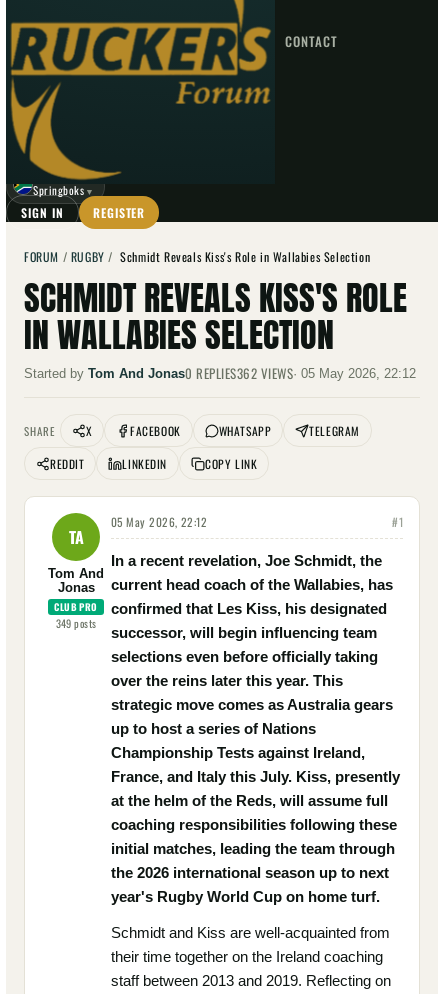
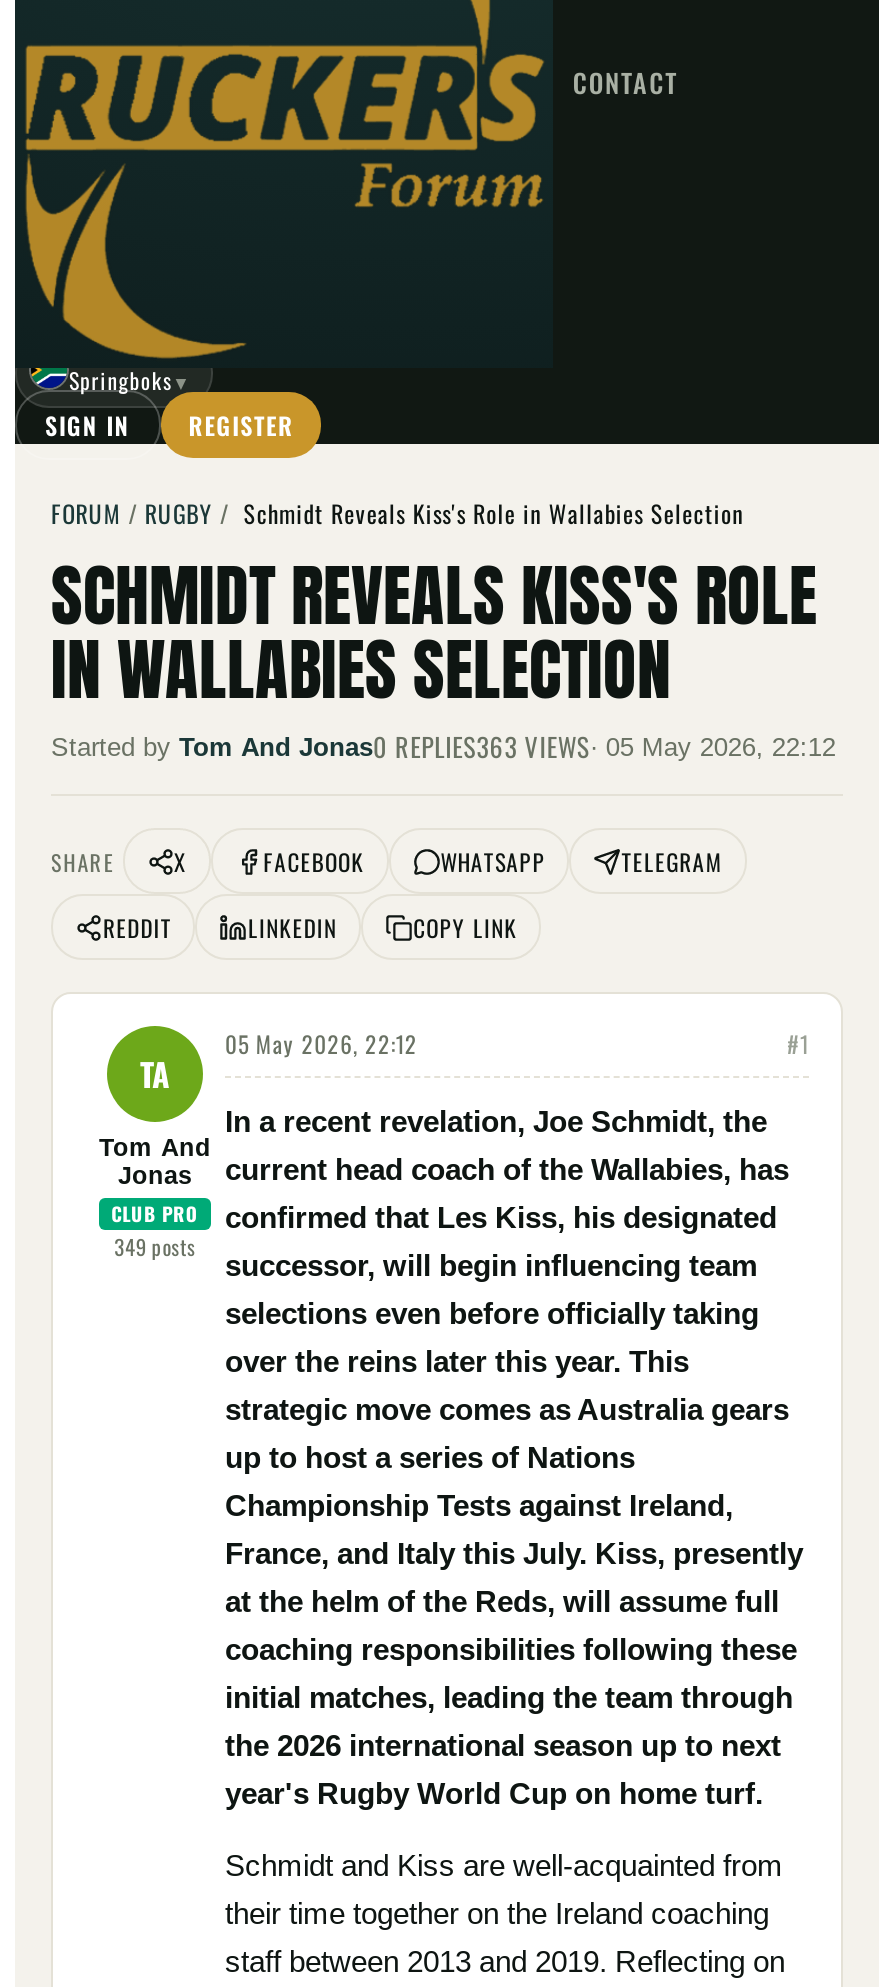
[24,363,416,383] Started by Tom And Jonas0 REPLIES362 VIEWS · 05 May 2026, 22:12 -> [51,726,836,766] Started by Tom And Jonas0 REPLIES363 VIEWS · 05 May 2026, 22:12

